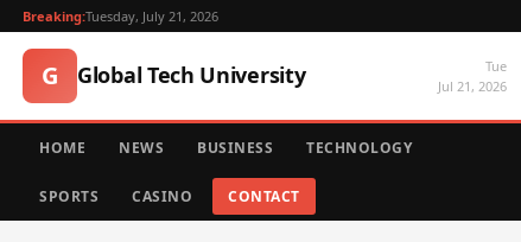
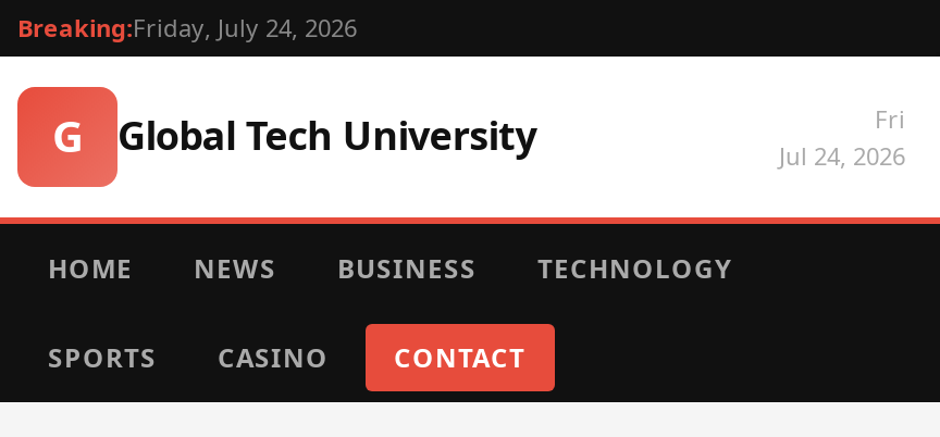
[23,7,218,25] Breaking:Tuesday, July 21, 2026 -> [17,11,357,43] Breaking:Friday, July 24, 2026
[438,57,507,95] Tue | Jul 21, 2026 -> [779,102,905,172] Fri | Jul 24, 2026

